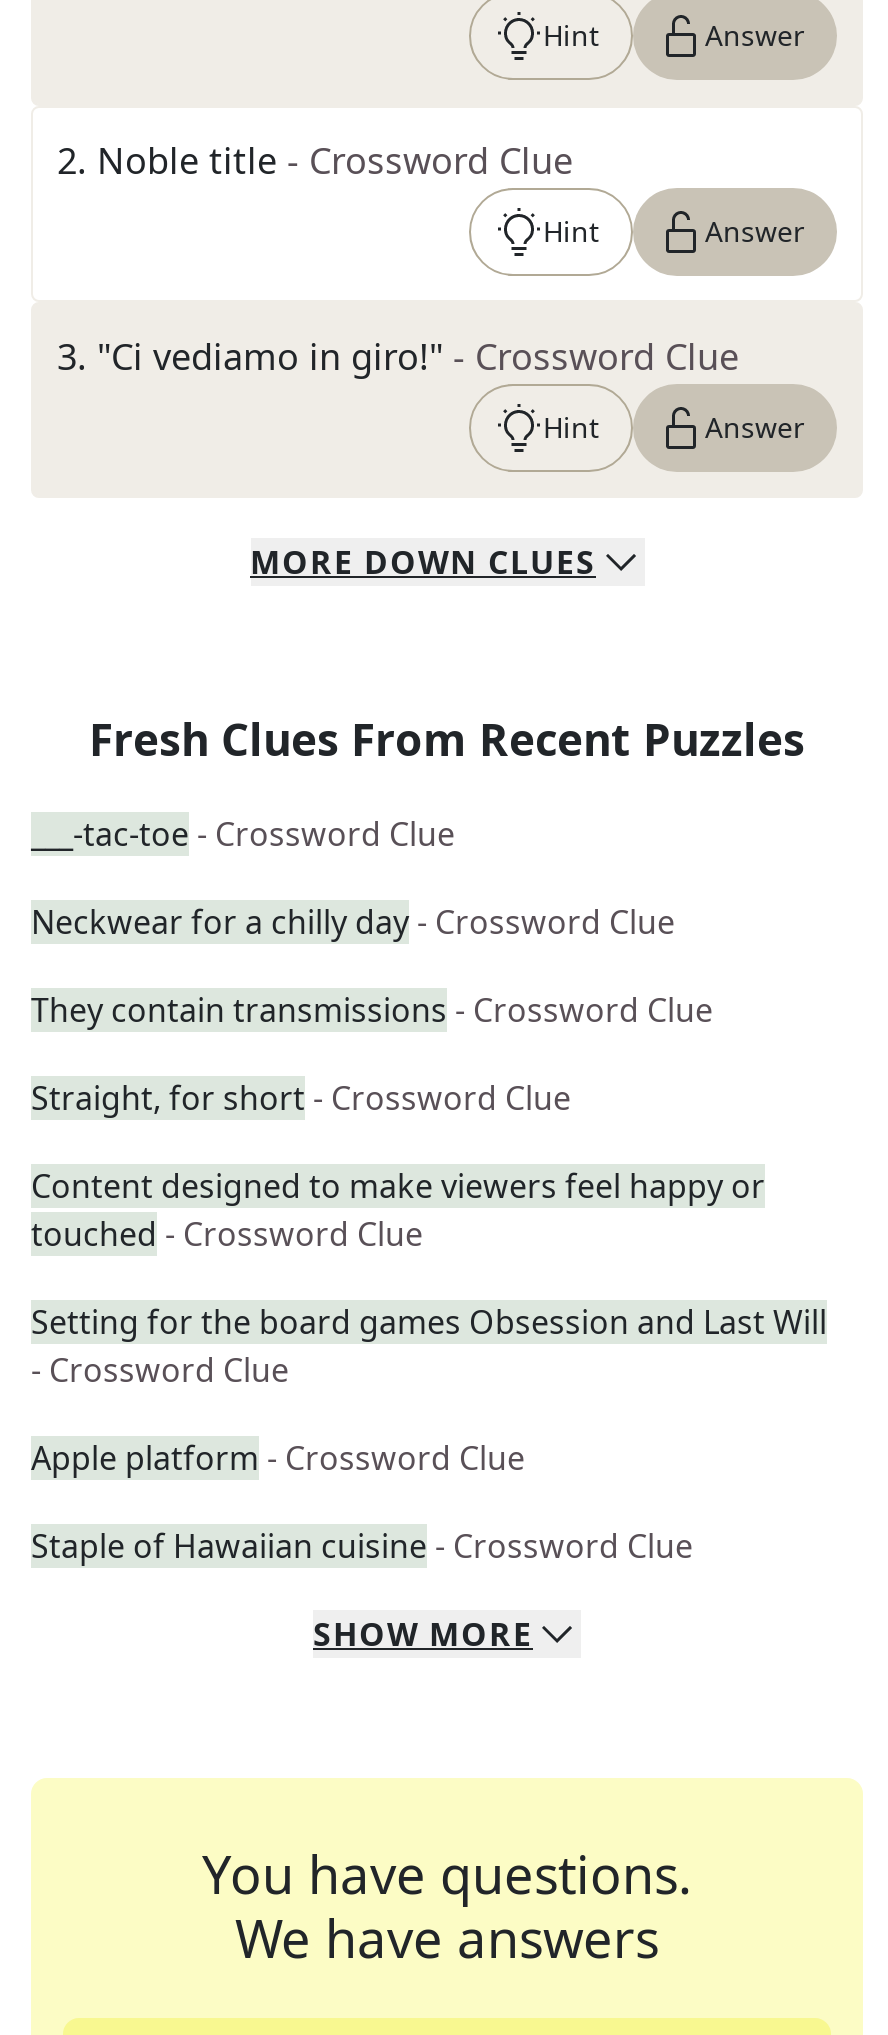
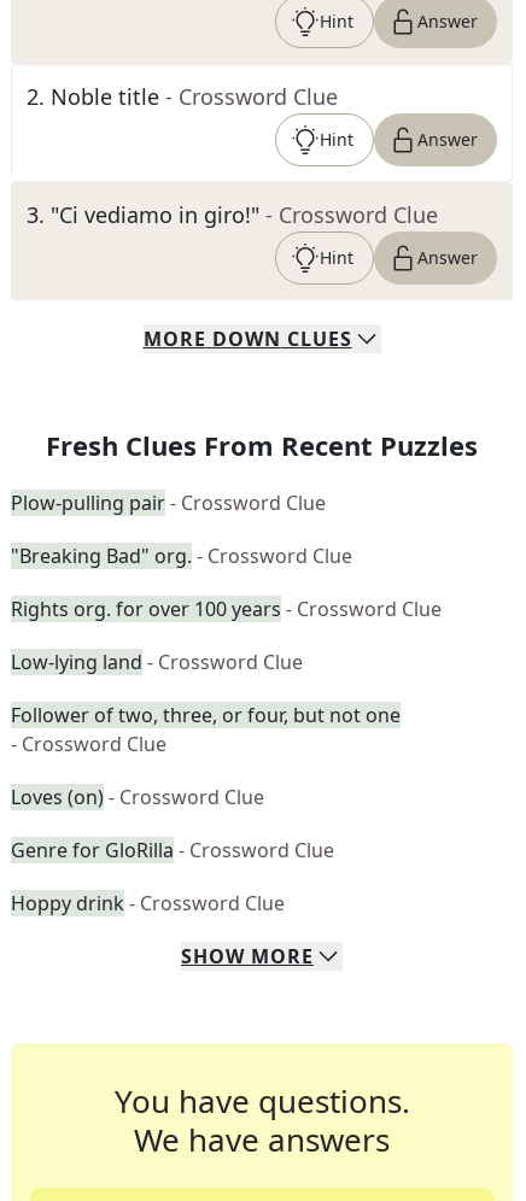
[31,812,827,1344] ___-tac-toe - Crossword Clue | Neckwear for a chilly day - Crossword Clue | They contain transmissions - Crossword Clue | Straight, for short - Crossword Clue | Content designed to make viewers feel happy or | touched - Crossword Clue | Setting for the board games Obsession and Last Will -> [11,490,442,728] Plow-pulling pair - Crossword Clue | "Breaking Bad" org. - Crossword Clue | Rights org. for over 100 years - Crossword Clue | Low-lying land - Crossword Clue | Follower of two, three, or four, but not one
moved [31,1348,289,1392] -> [11,731,166,757]: - Crossword Clue
[31,1436,693,1568] Apple platform - Crossword Clue | Staple of Hawaiian cuisine - Crossword Clue -> [11,784,334,916] Loves (on) - Crossword Clue | Genre for GloRilla - Crossword Clue | Hoppy drink - Crossword Clue

